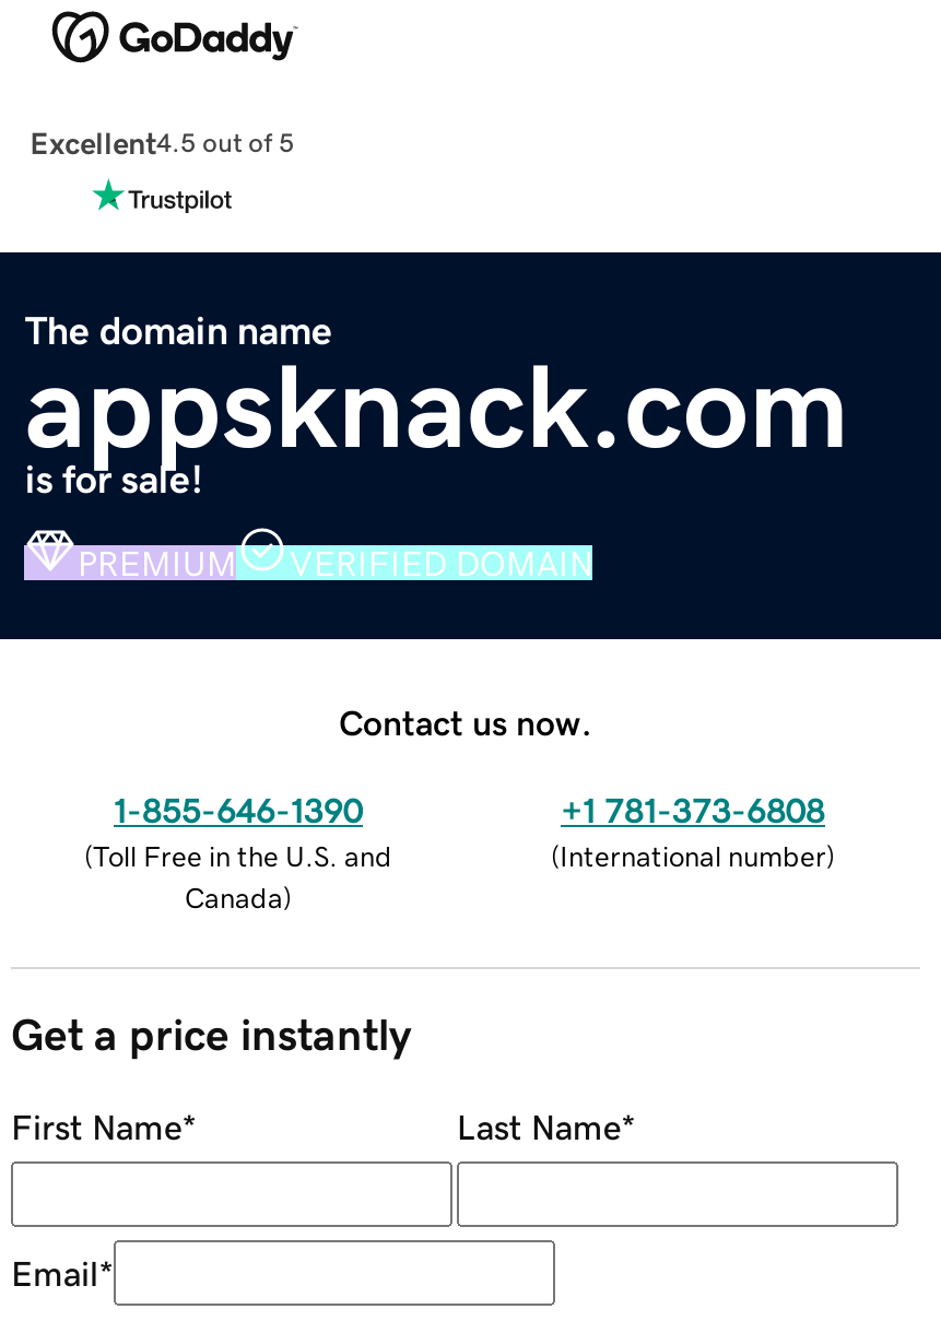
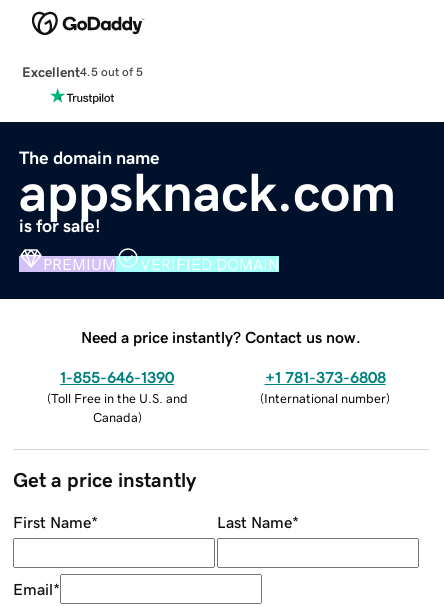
[339,704,592,739] Contact us now. -> [81,329,361,345] Need a price instantly? Contact us now.

